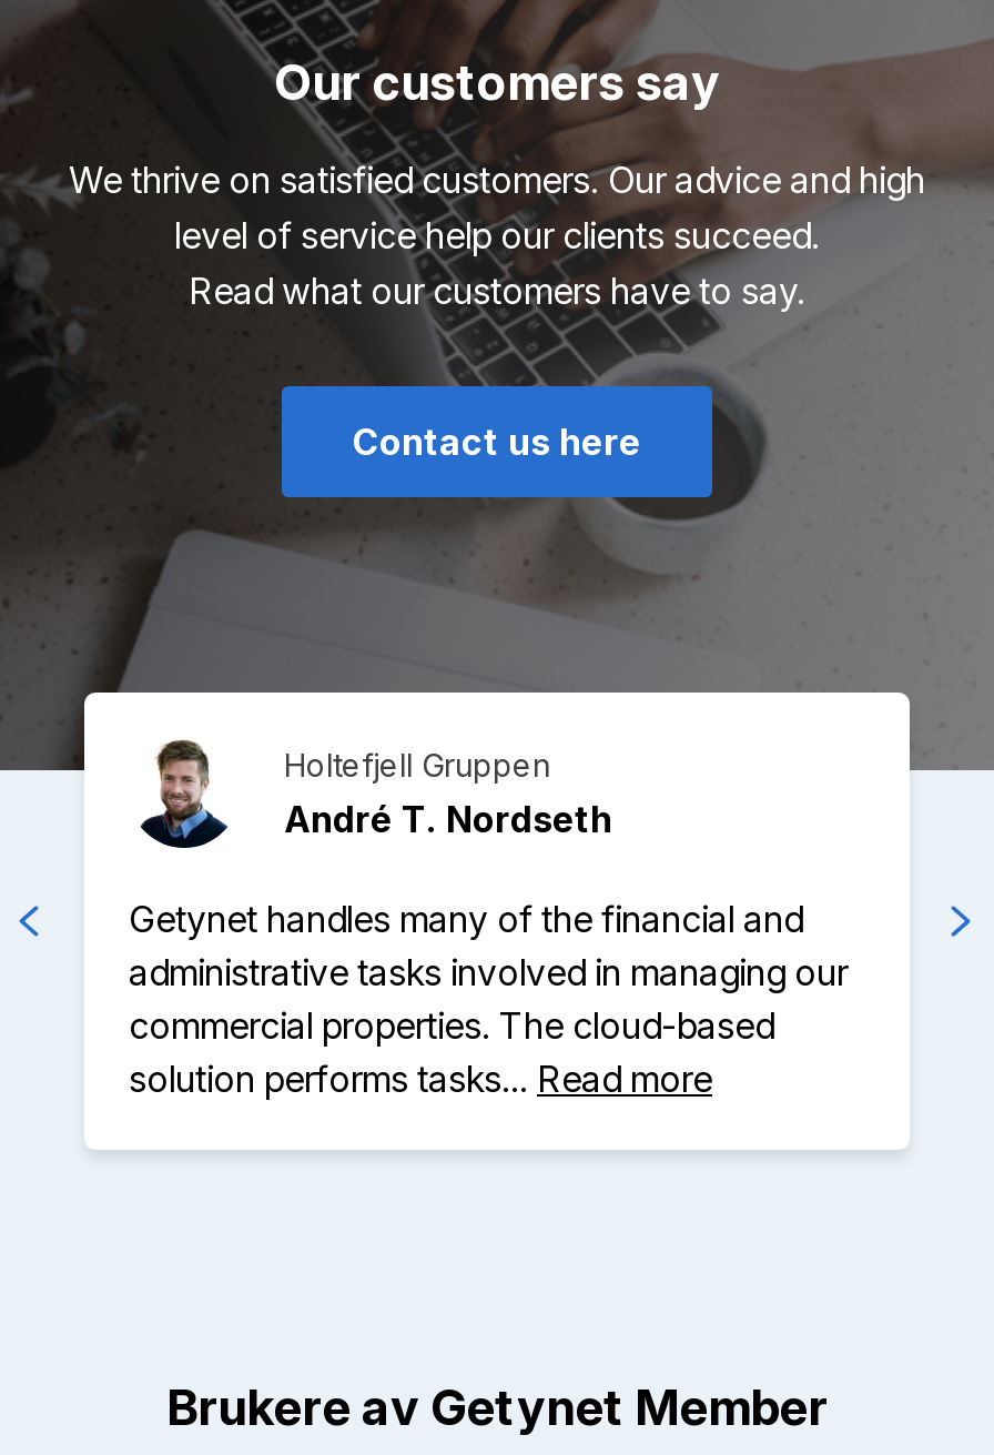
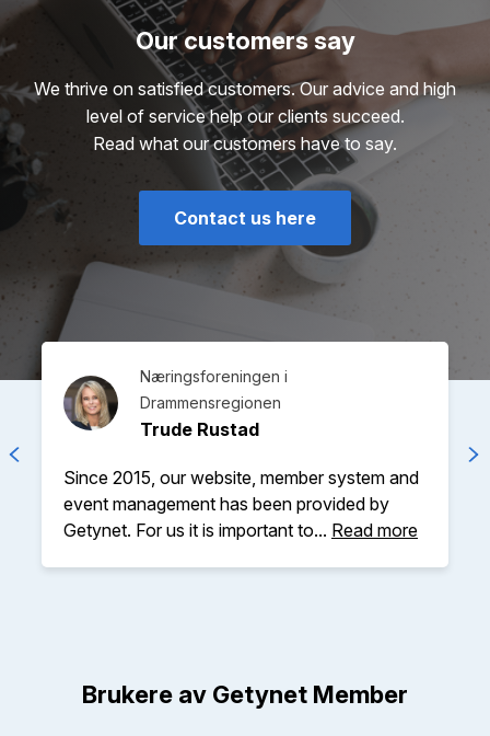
[129,737,612,872] [image] | Holtefjell Gruppen | André T. Nordseth -> [62,365,288,441] [image] | Næringsforeningen i | Drammensregionen | Trude Rustad
[129,897,848,1102] Getynet handles many of the financial and | administrative tasks involved in managing our | commercial properties. The cloud-based | solution performs tasks... Read more -> [63,467,419,541] Since 2015, our website, member system and | event management has been provided by | Getynet. For us it is important to... Read more

